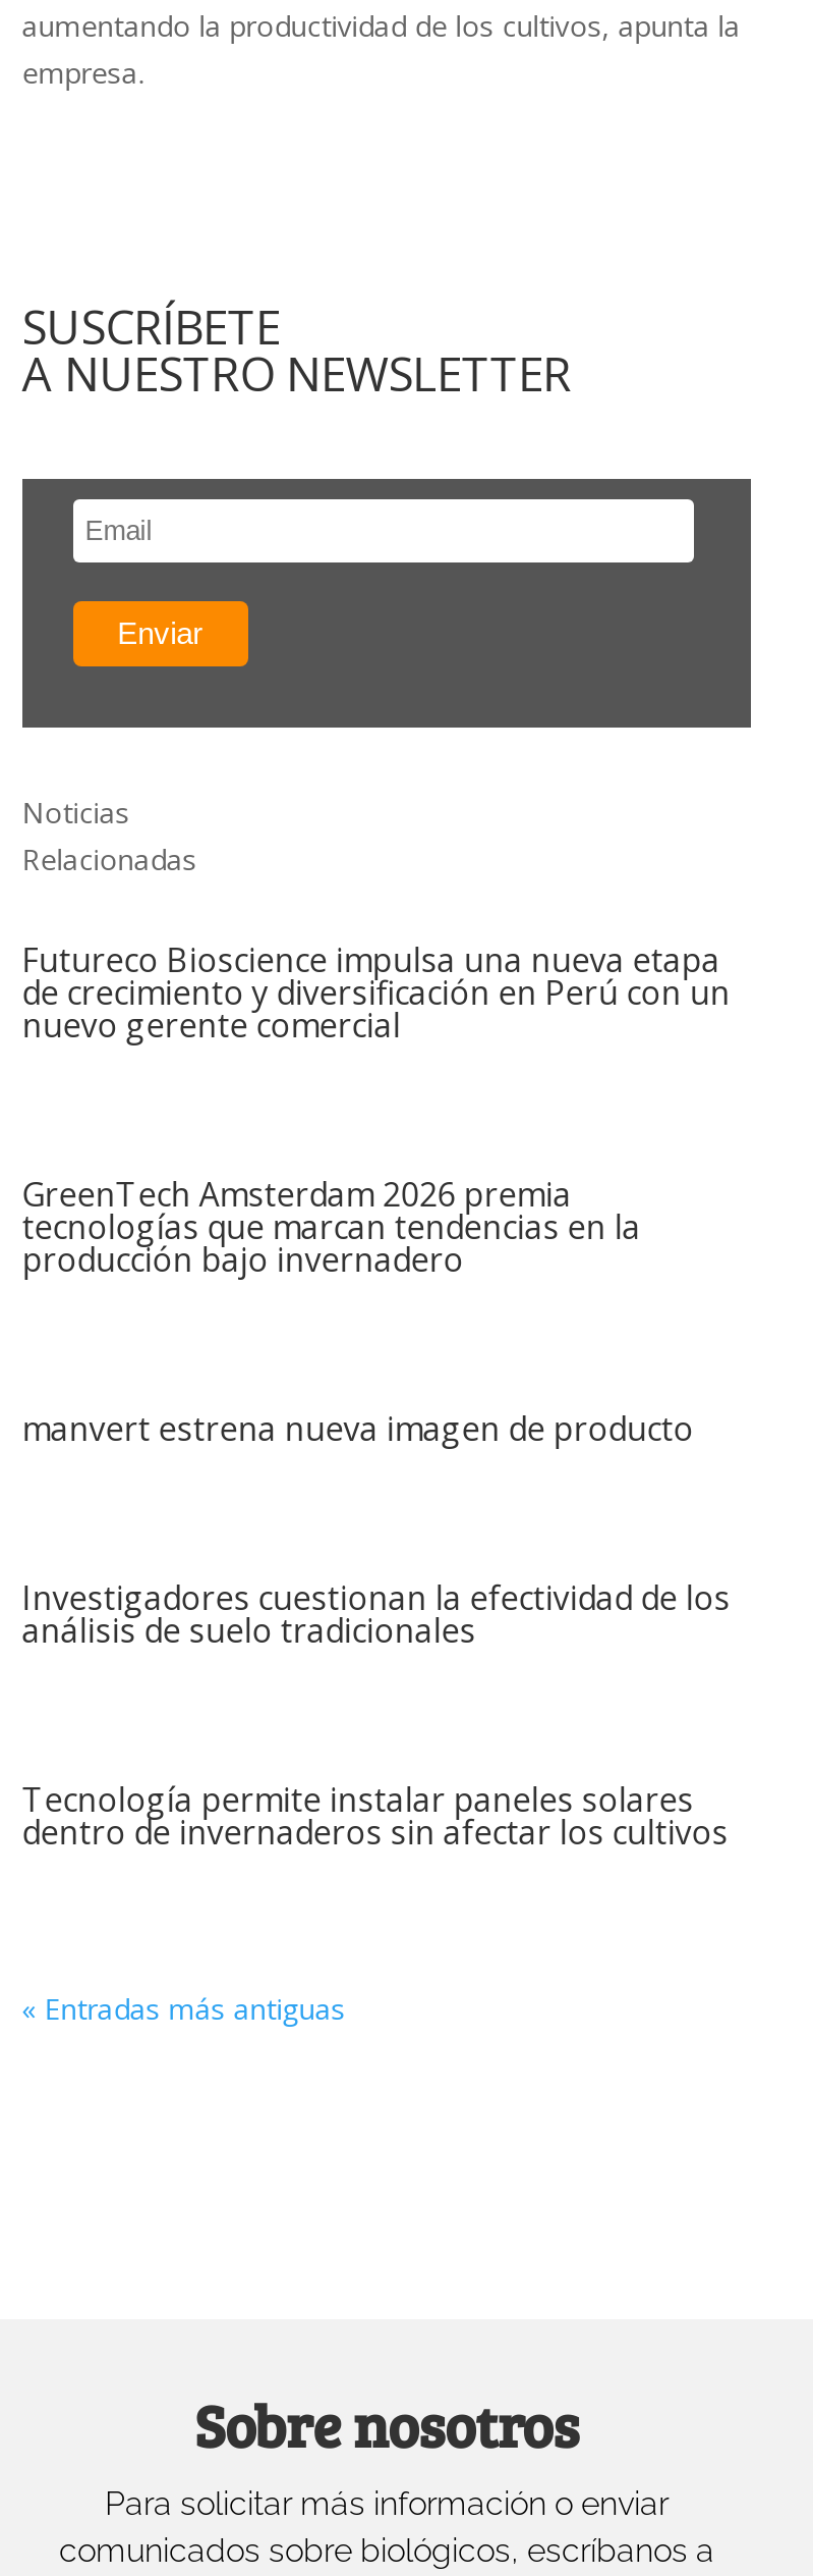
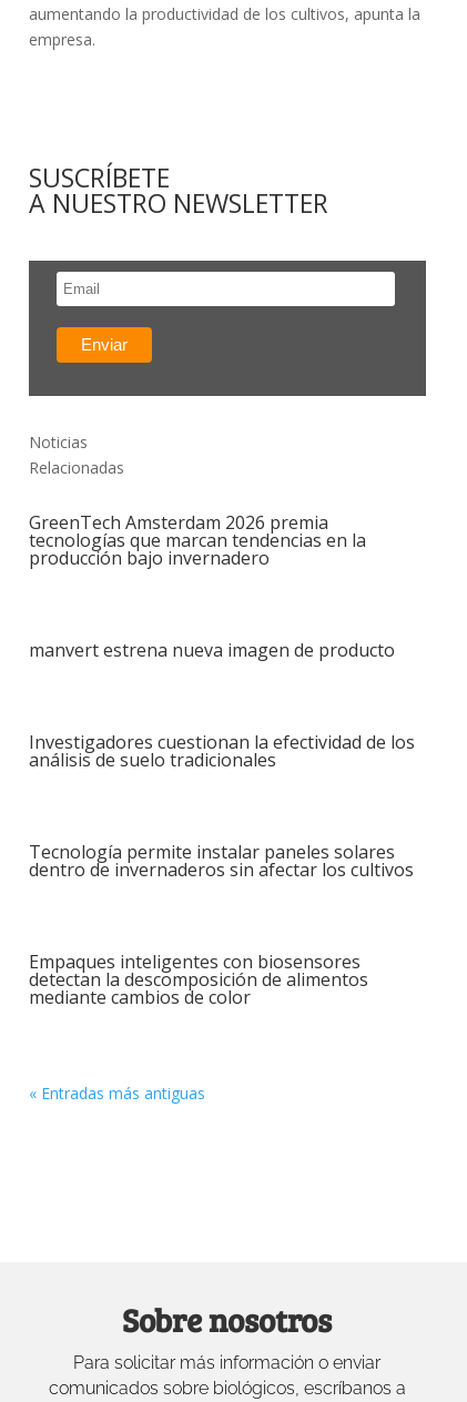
[22,937,730,1048] Futureco Bioscience impulsa una nueva etapa | de crecimiento y diversificación en Perú con un | nuevo gerente comercial -> none
moved [22,1172,730,1855] -> [29,510,415,882]: GreenTech Amsterdam 2026 premia | tecnologías que marcan tendencias en la | producción bajo invernadero | manvert estrena nueva imagen de producto | Investigadores cuestionan la efectividad de los | análisis de suelo tradicionales | Tecnología permite instalar paneles solares | dentro de invernaderos sin afectar los cultivos
none -> [29,949,368,1009] Empaques inteligentes con biosensores | detectan la descomposición de alimentos | mediante cambios de color

